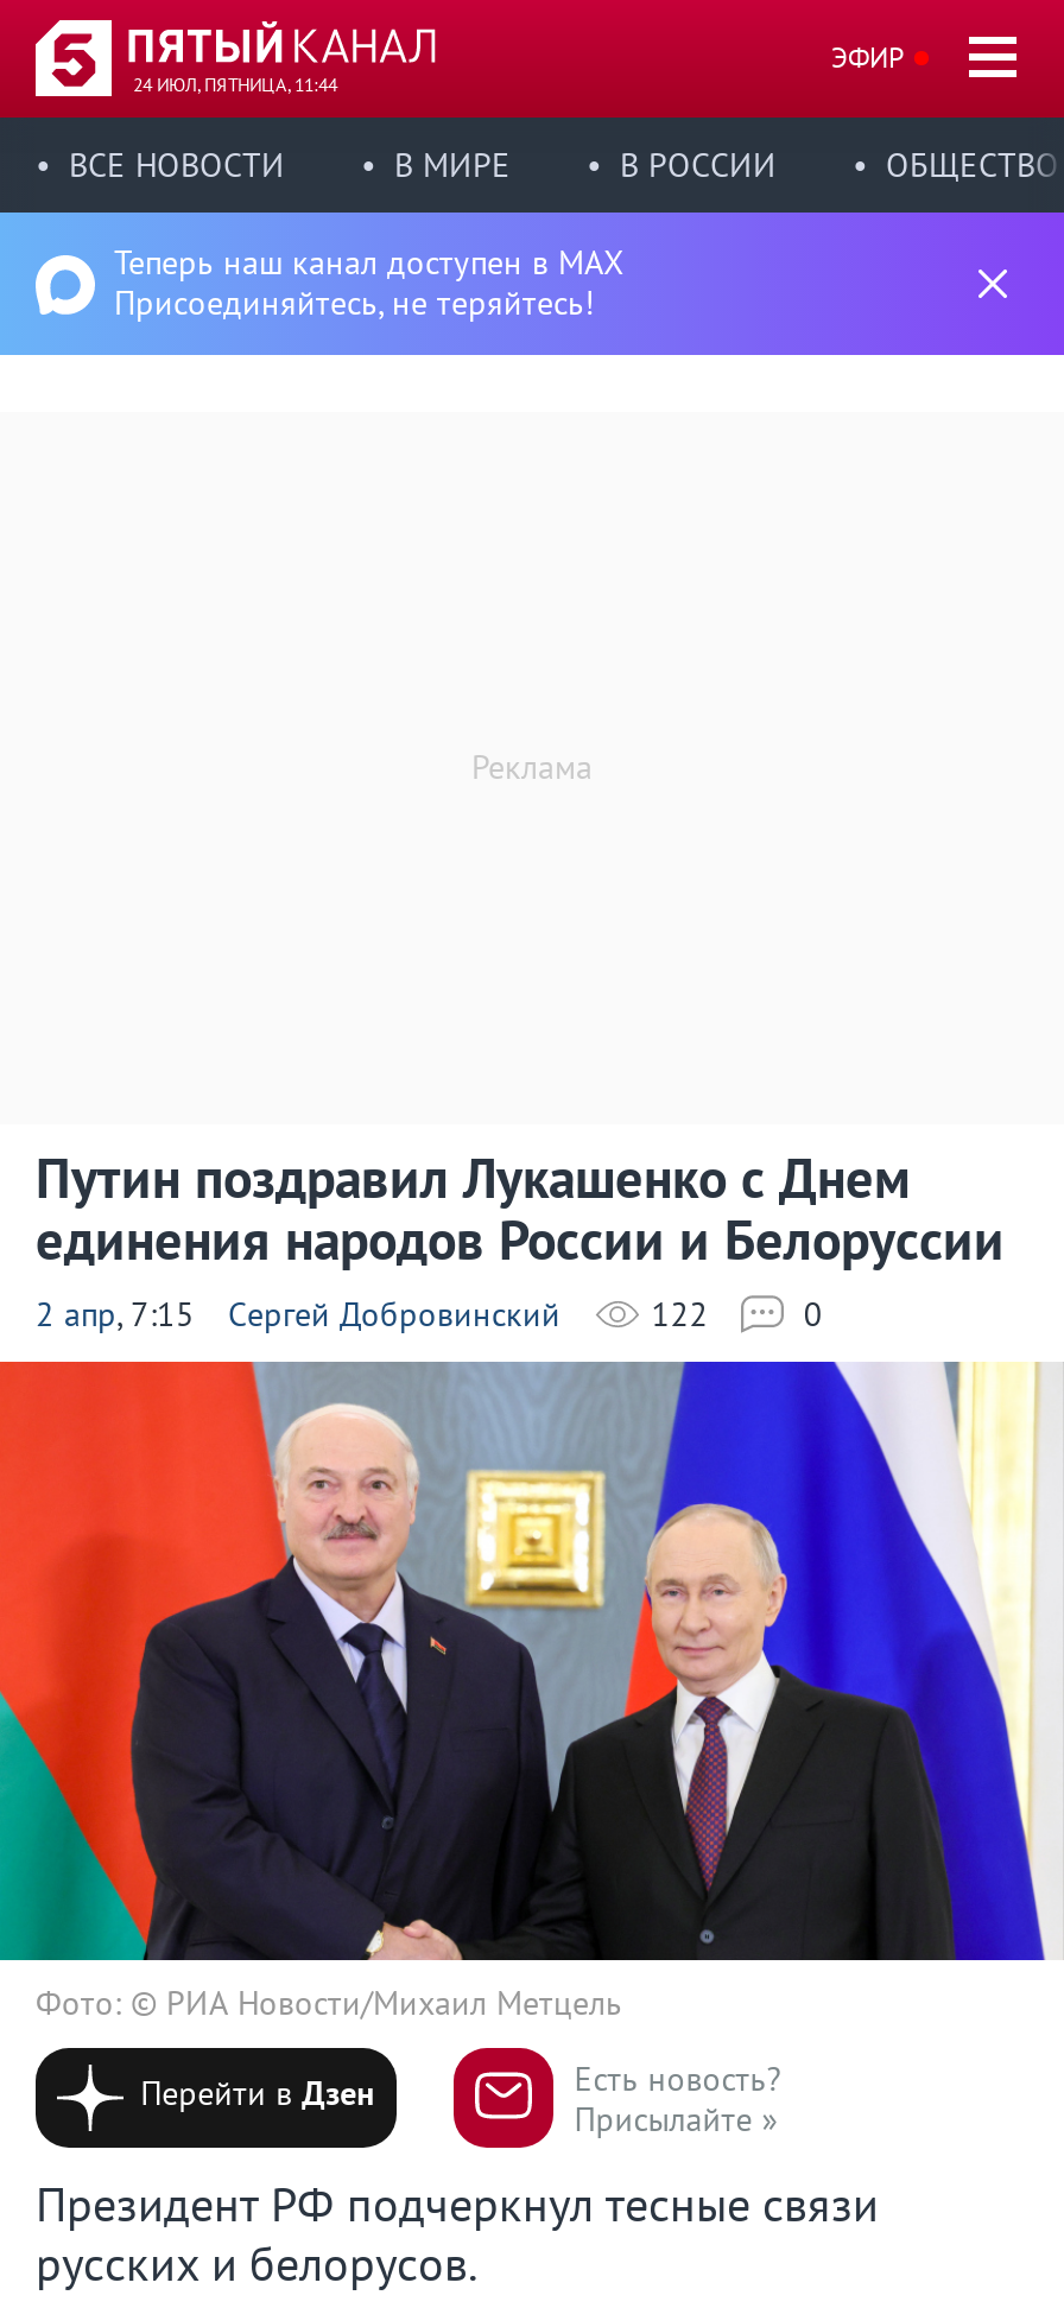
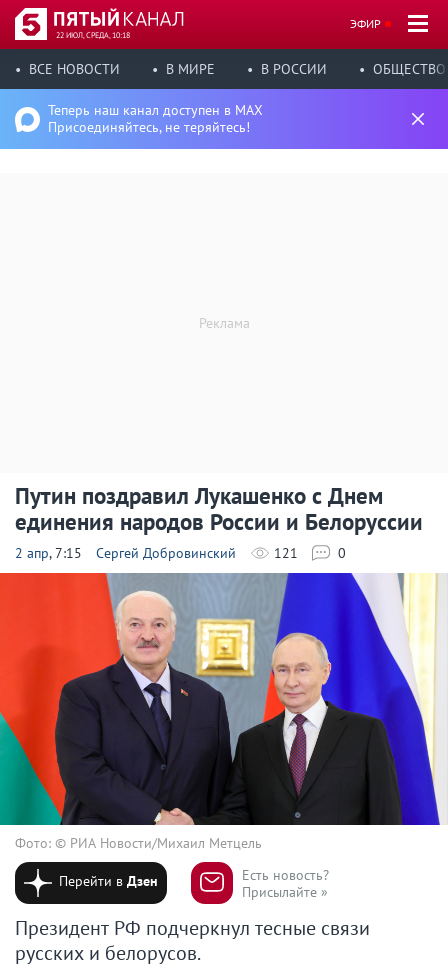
[133,72,337,96] 24 ИЮЛ, ПЯТНИЦА, 11:44 -> [56,30,130,40] 22 ИЮЛ, СРЕДА, 10:18
[651,1293,708,1336] 122 -> [274,544,298,562] 121

